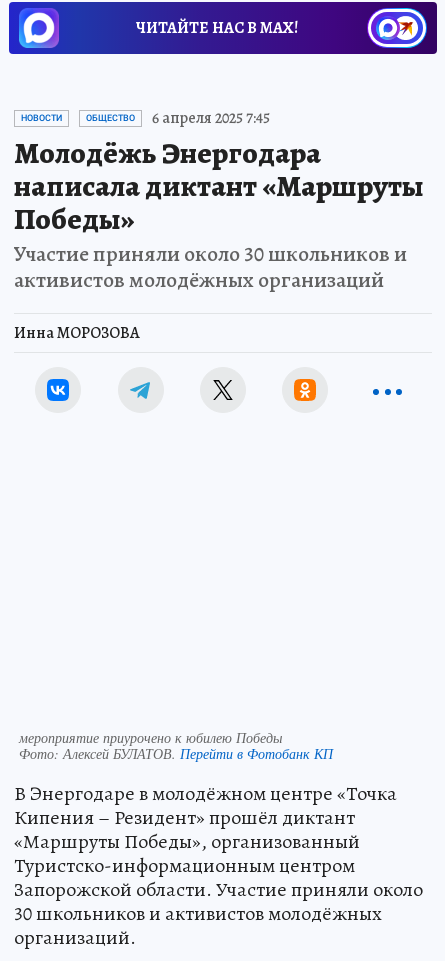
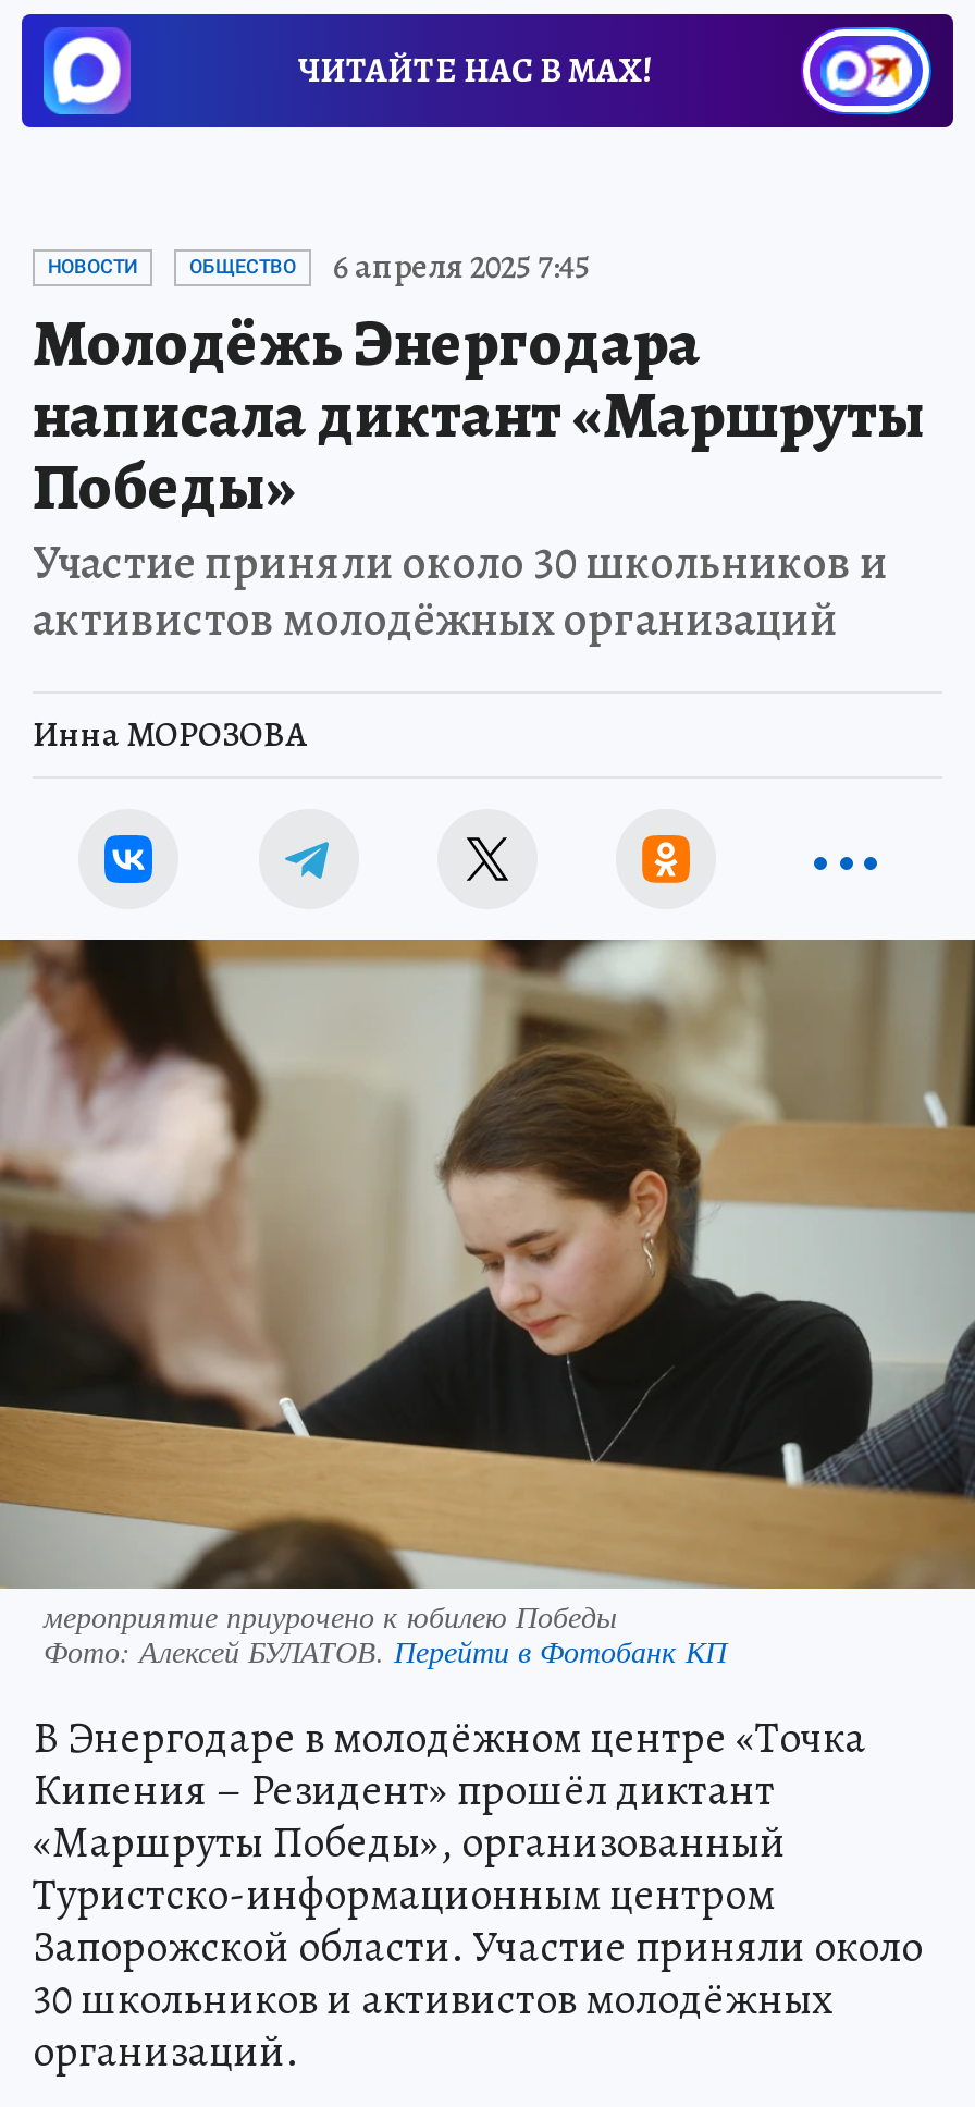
none -> [7,938,968,1591] [image]

